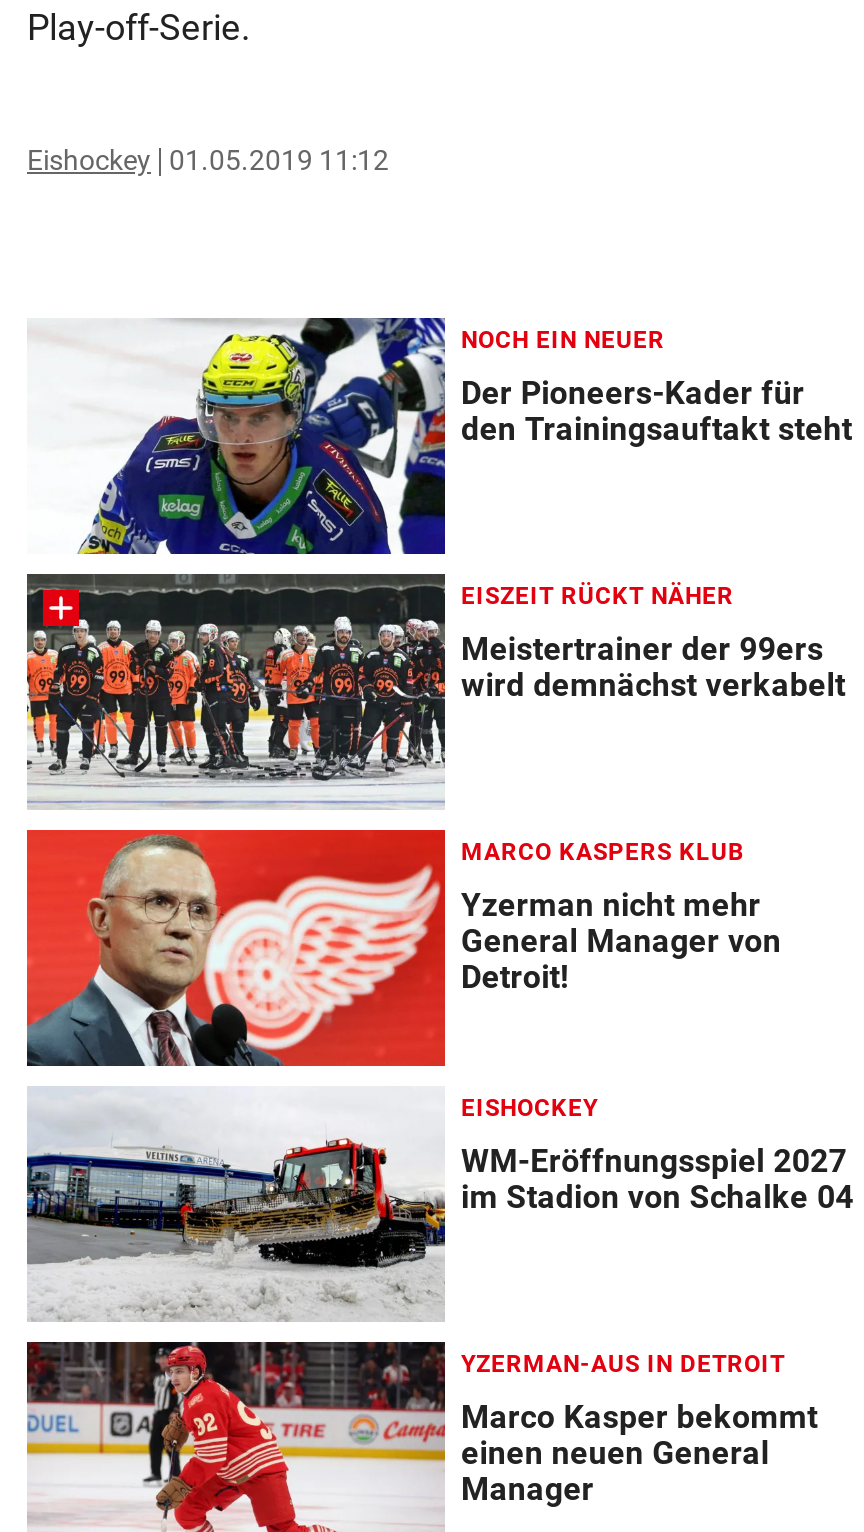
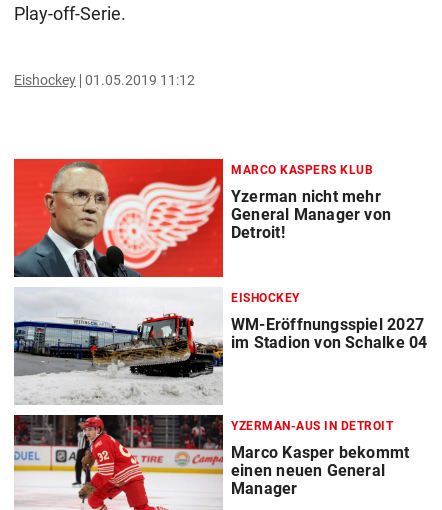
[29,316,852,556] [image] | NOCH EIN NEUER | Der Pioneers-Kader für | den Trainingsauftakt steht -> none
[25,572,845,806] [image] | EISZEIT RÜCKT NÄHER | Meistertrainer der 99ers | wird demnächst verkabelt -> none

